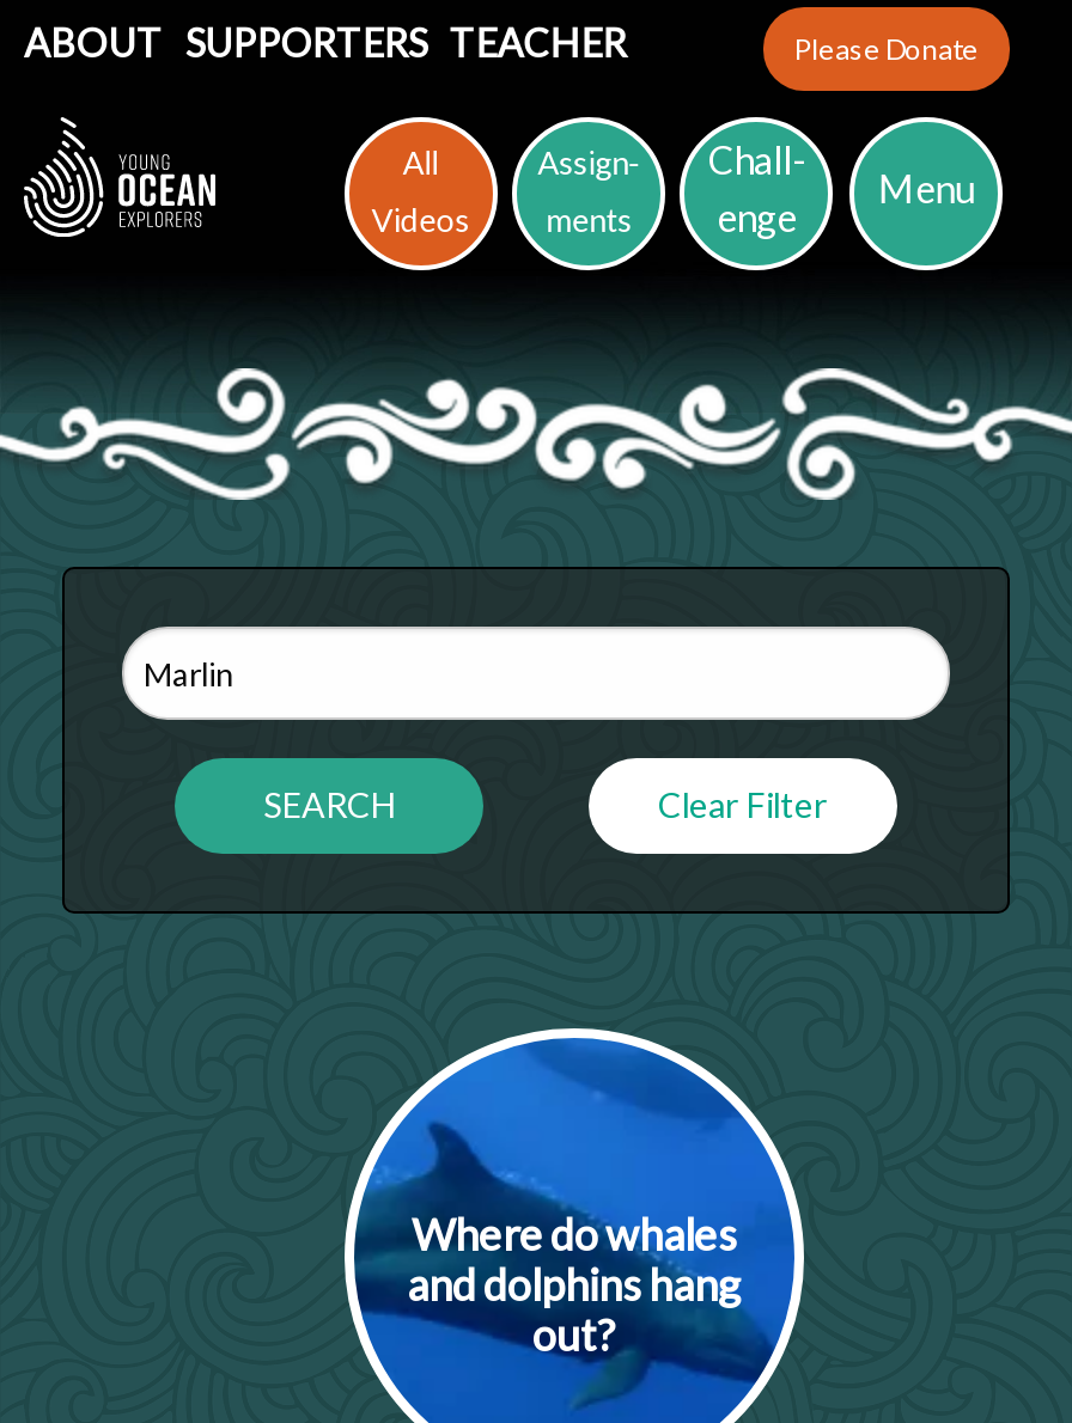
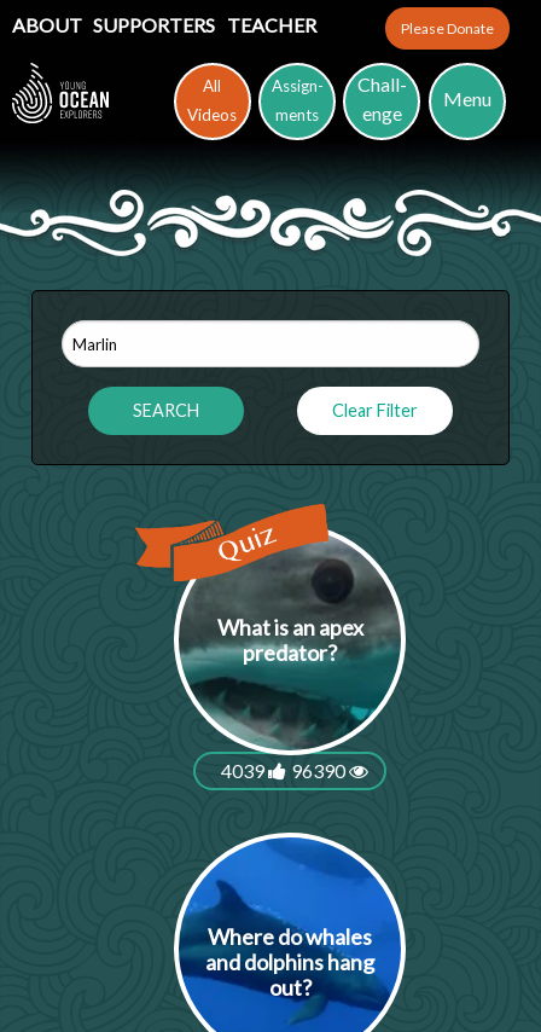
none -> [135,503,402,790] [image] | What is an apex | predator?
none -> [221,759,349,782] 4039 | 96390

